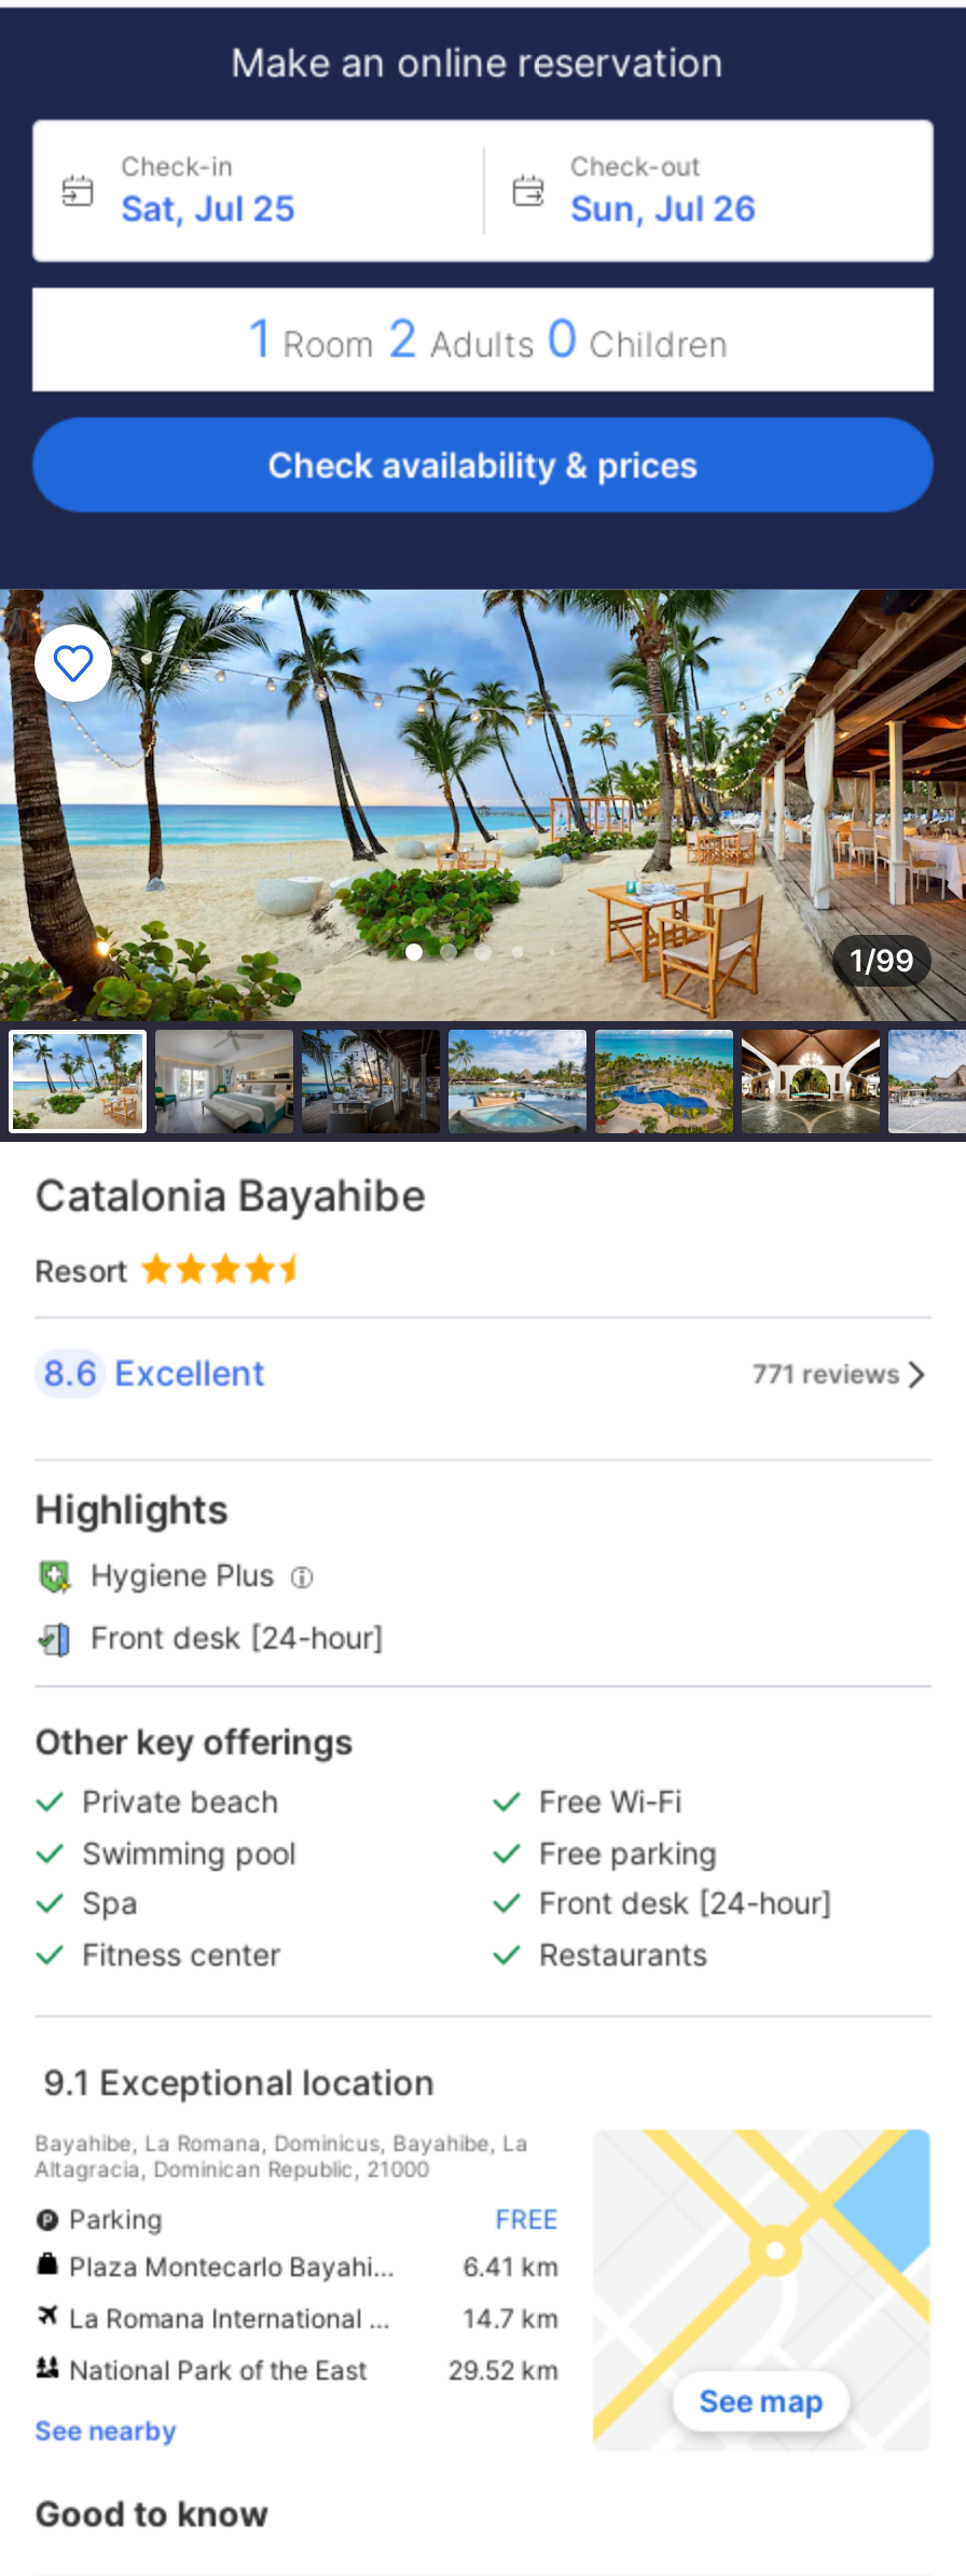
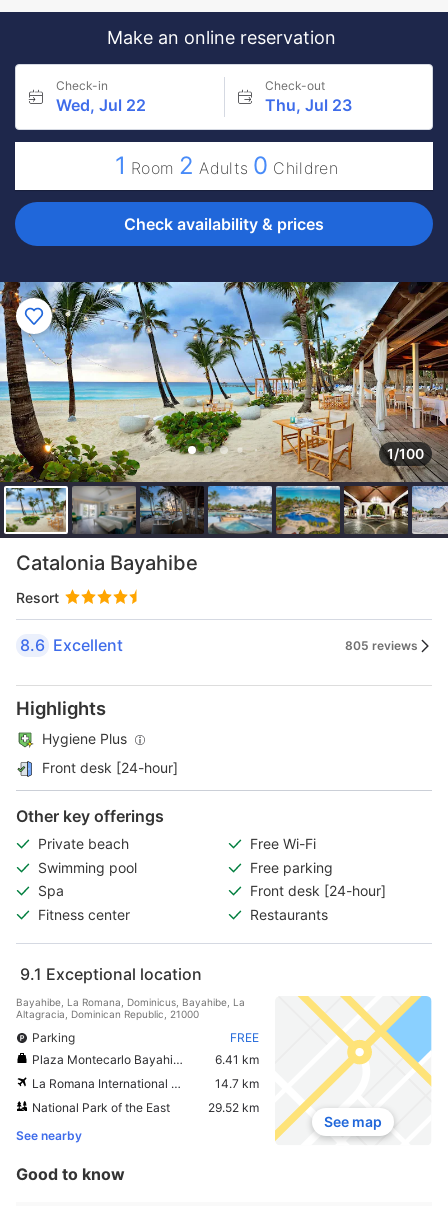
[121,187,295,230] Sat, Jul 25 -> [56,95,146,115] Wed, Jul 22
[570,187,756,230] Sun, Jul 26 -> [264,95,351,115] Thu, Jul 23
[850,942,914,978] 1/99 -> [387,445,424,462] 1/100
[753,1356,901,1389] 771 reviews -> [345,637,418,652] 805 reviews

